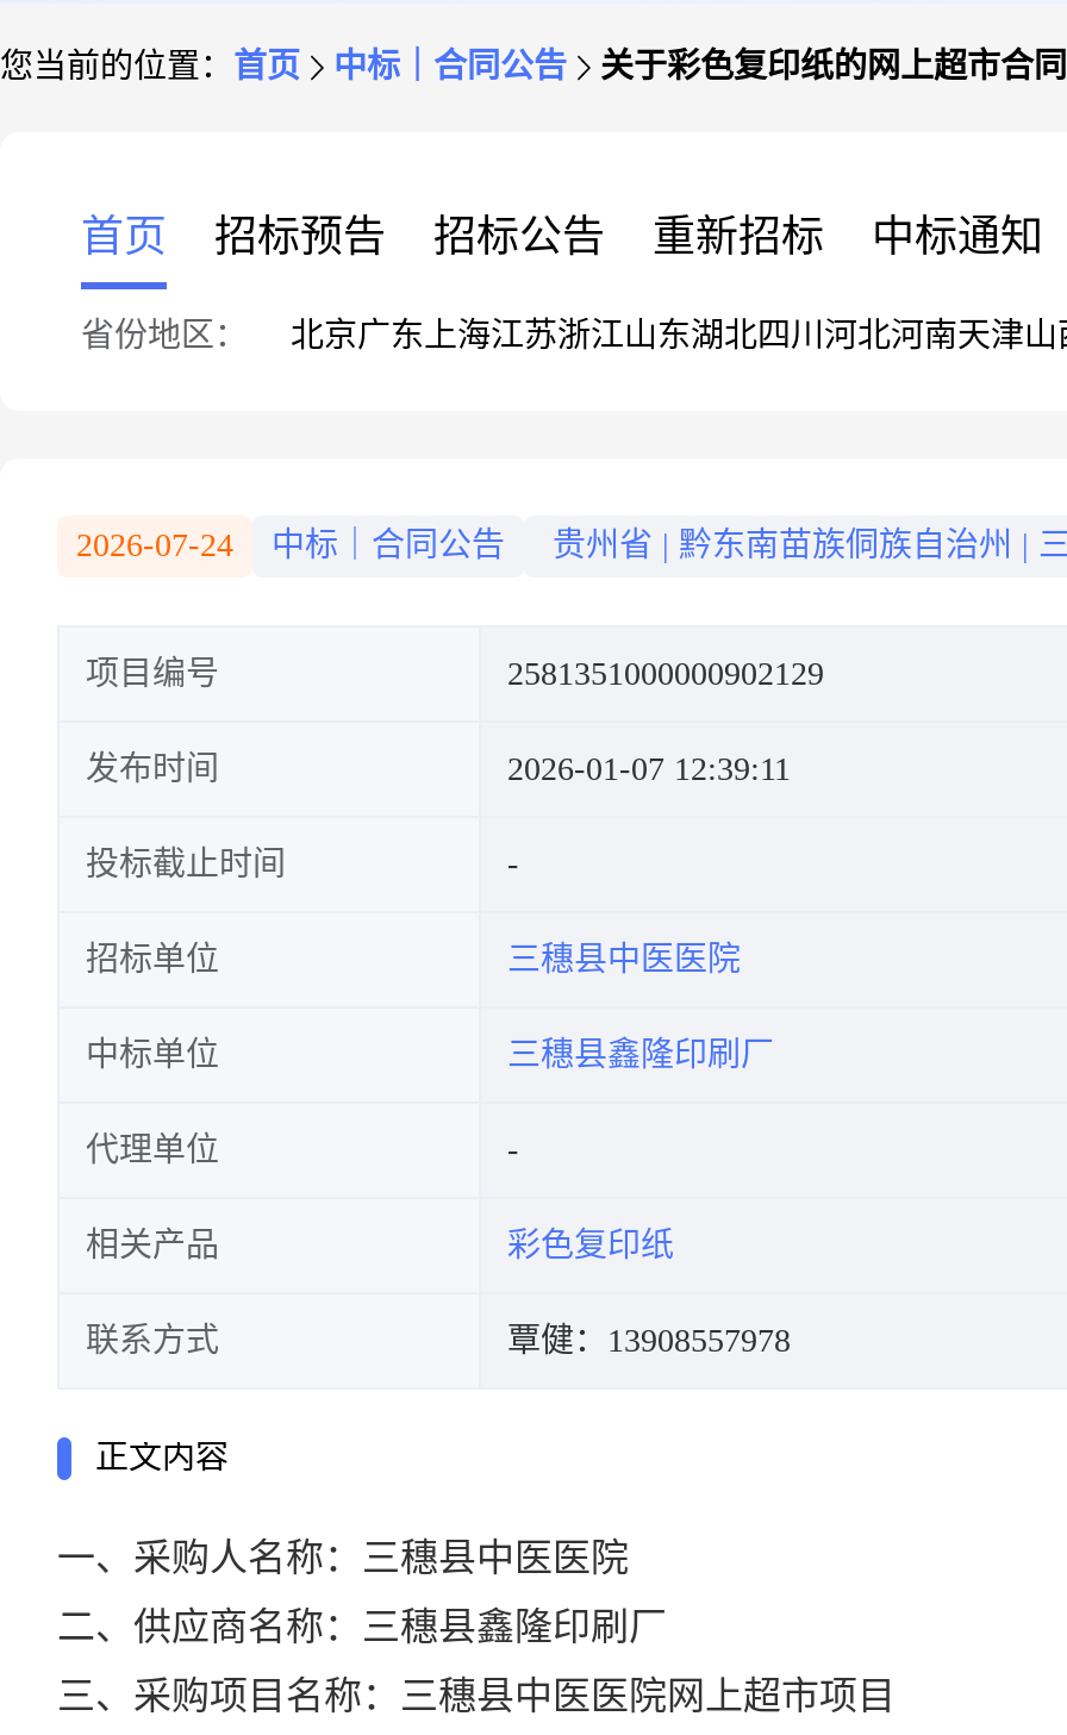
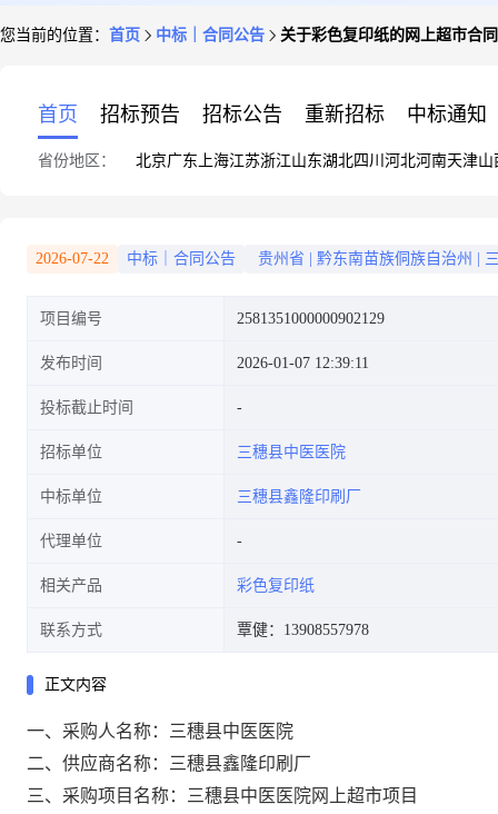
[76,528,233,563] 2026-07-24 -> [36,250,109,267] 2026-07-22

